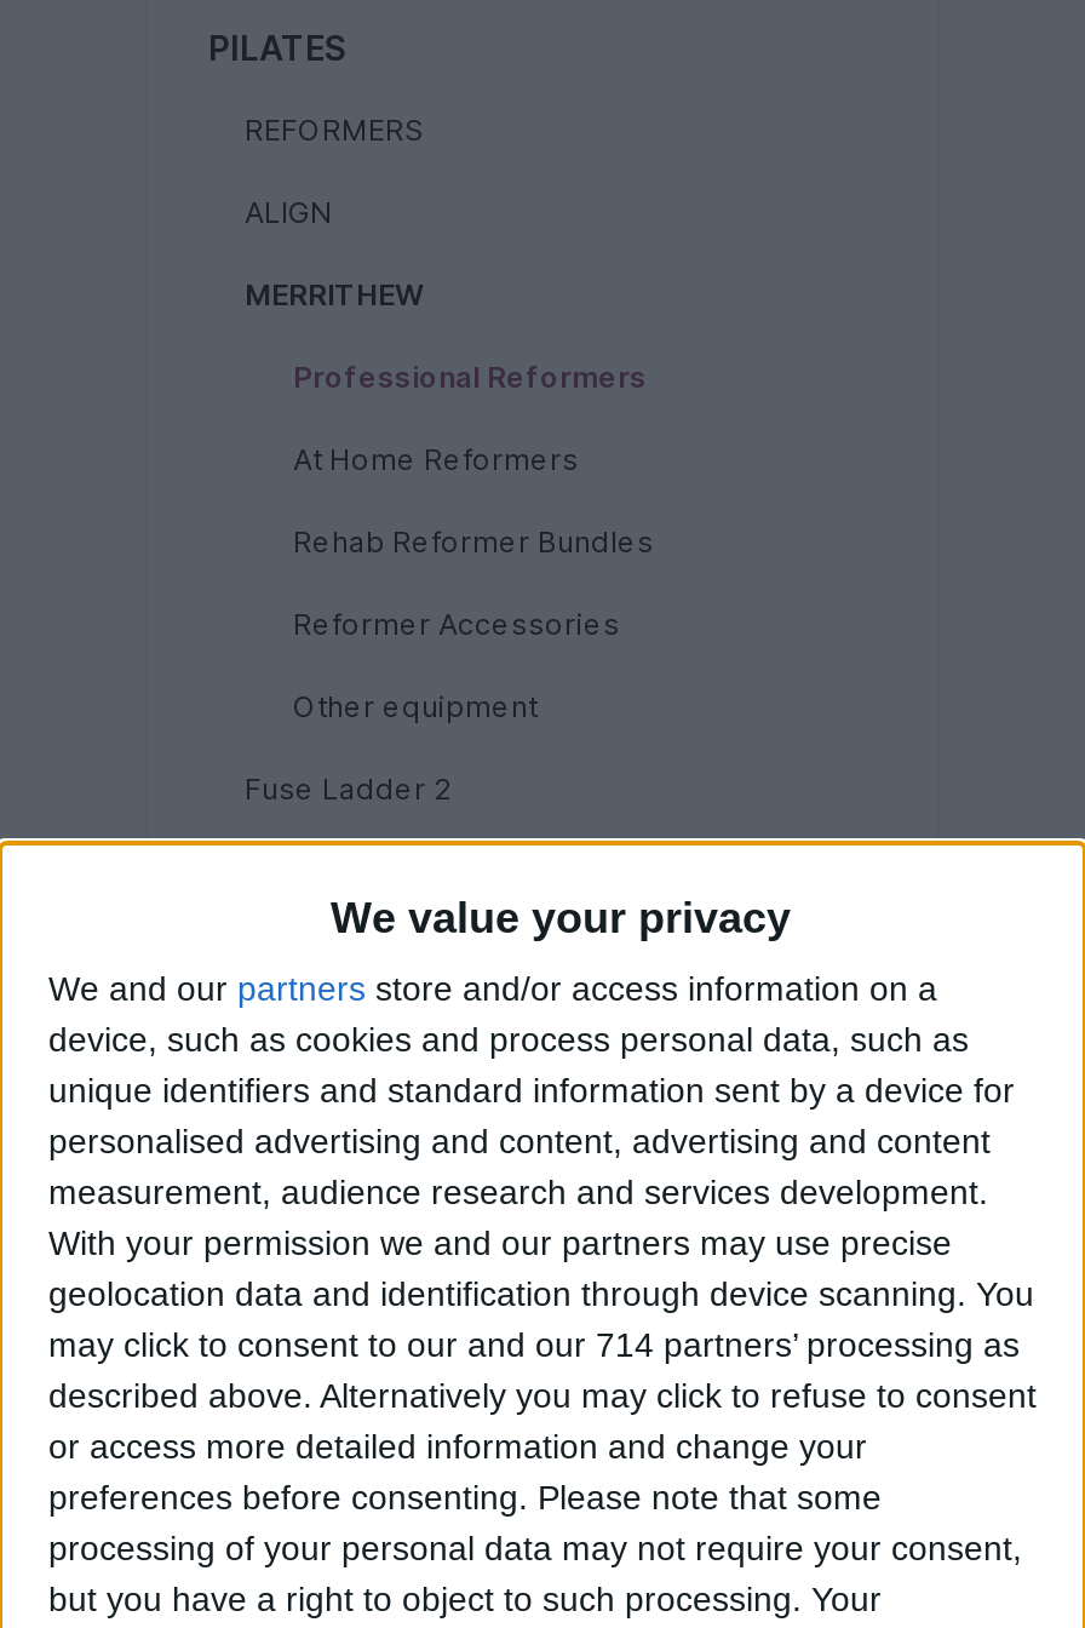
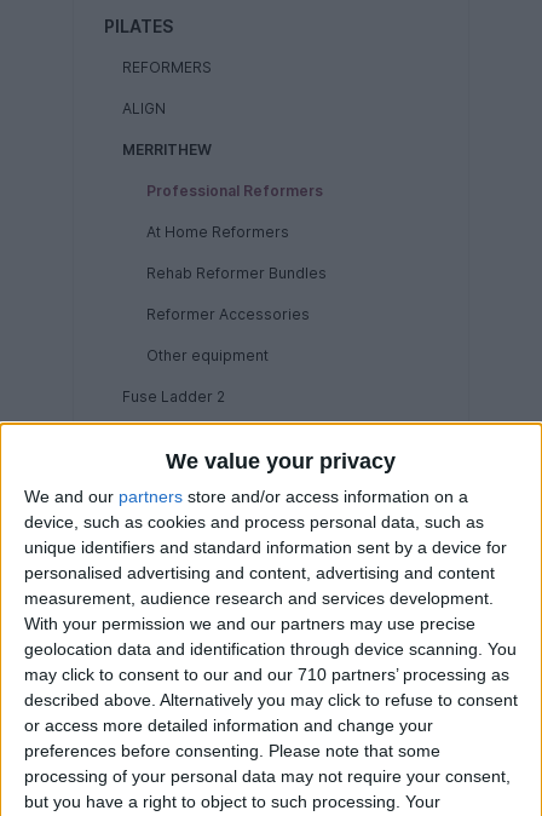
[48,1325,1020,1364] may click to consent to our and our 714 partners’ processing as -> [24,665,509,684] may click to consent to our and our 710 partners’ processing as

